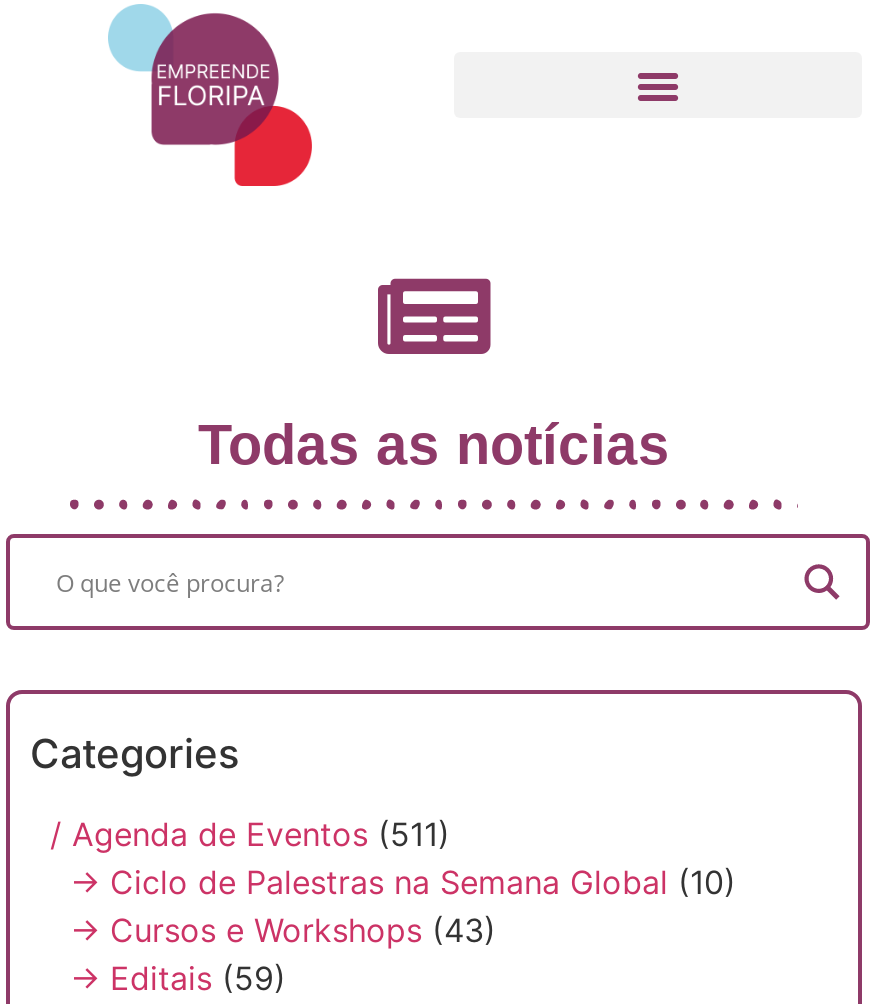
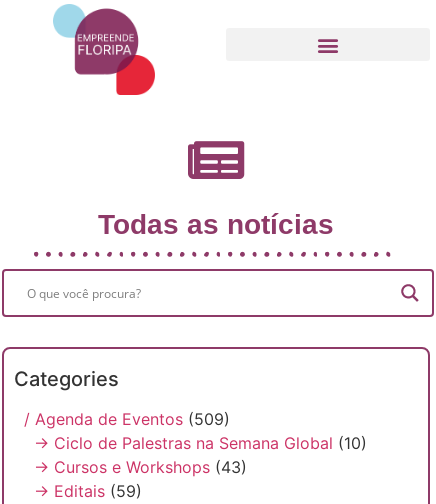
[50,815,450,855] / Agenda de Eventos (511) -> [24,409,230,429] / Agenda de Eventos (509)

